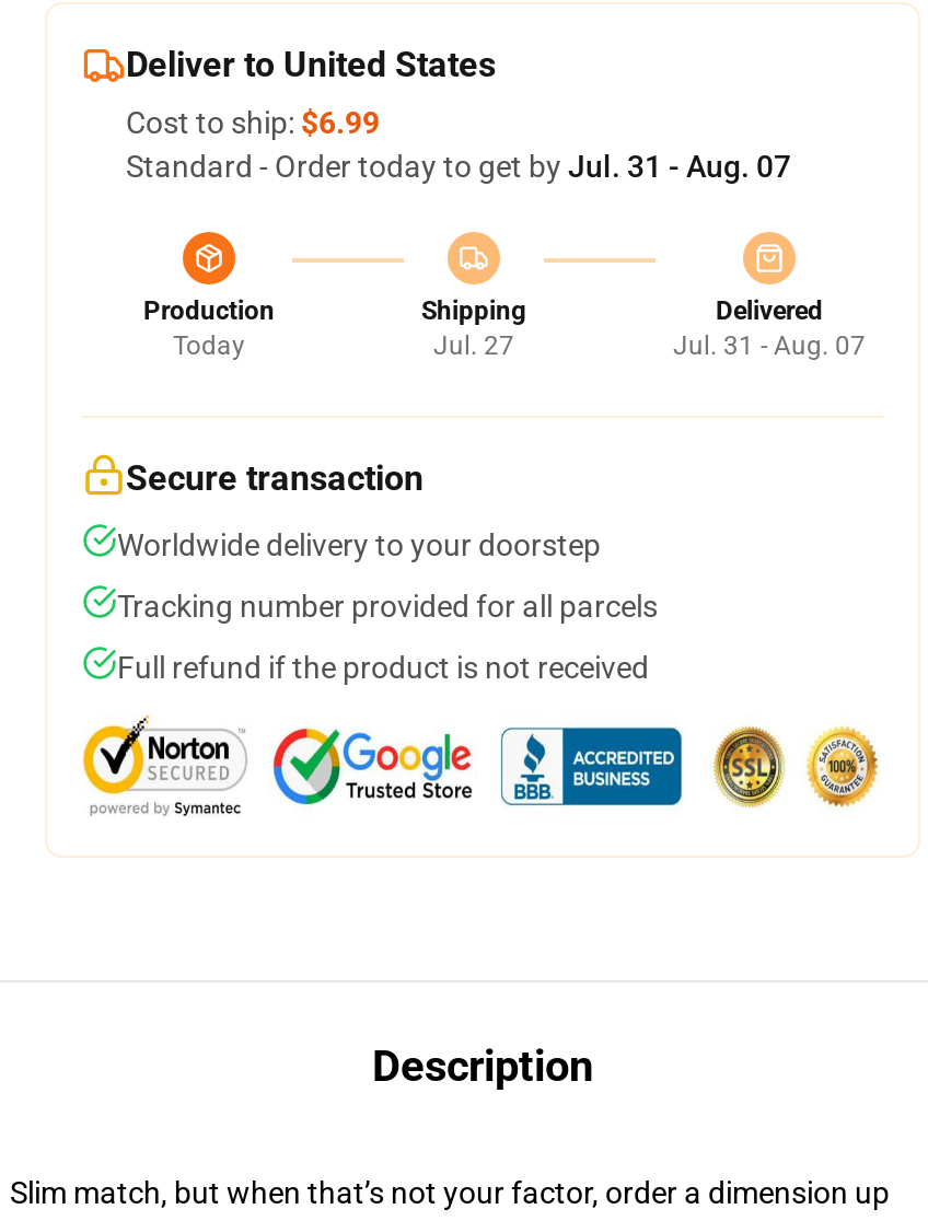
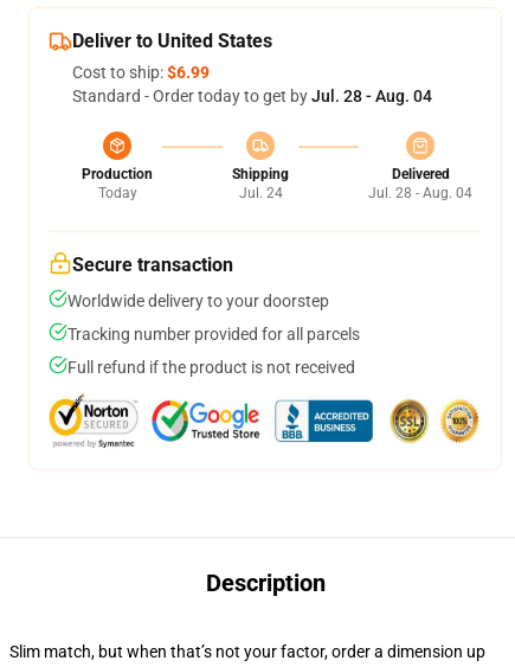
[126,149,791,184] Standard - Order today to get by Jul. 31 - Aug. 07 -> [72,86,432,105] Standard - Order today to get by Jul. 28 - Aug. 04
[433,330,514,361] Jul. 27 -> [239,185,282,201] Jul. 24
[673,330,866,361] Jul. 31 - Aug. 07 -> [368,185,472,201] Jul. 28 - Aug. 04

